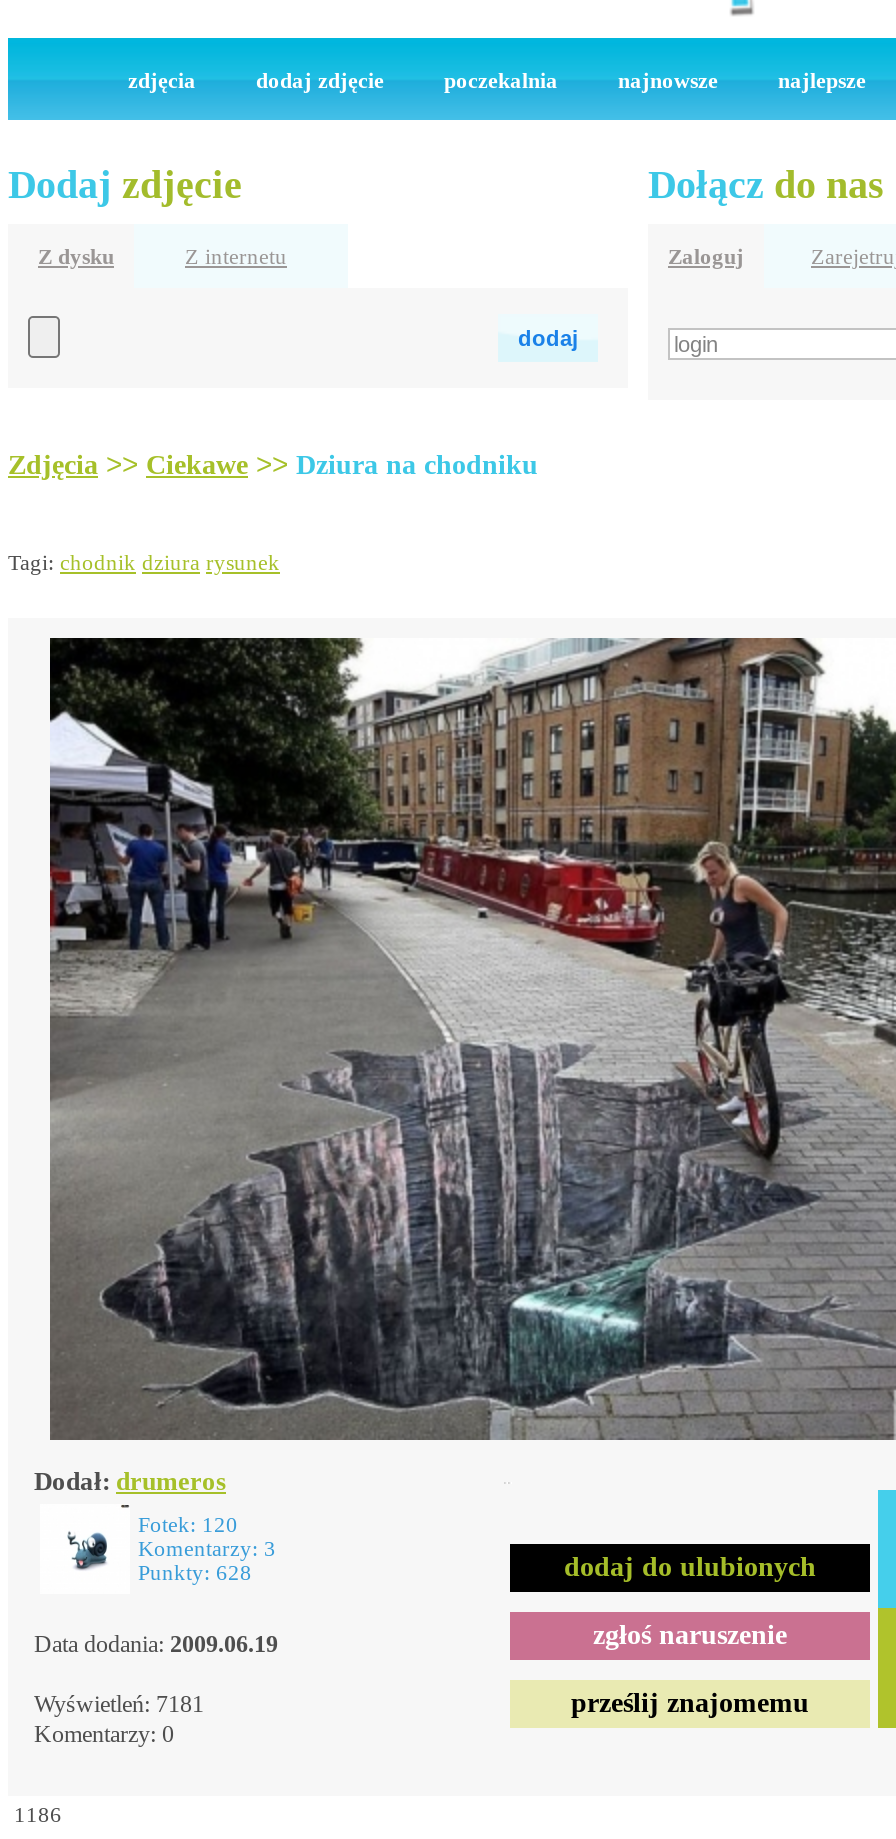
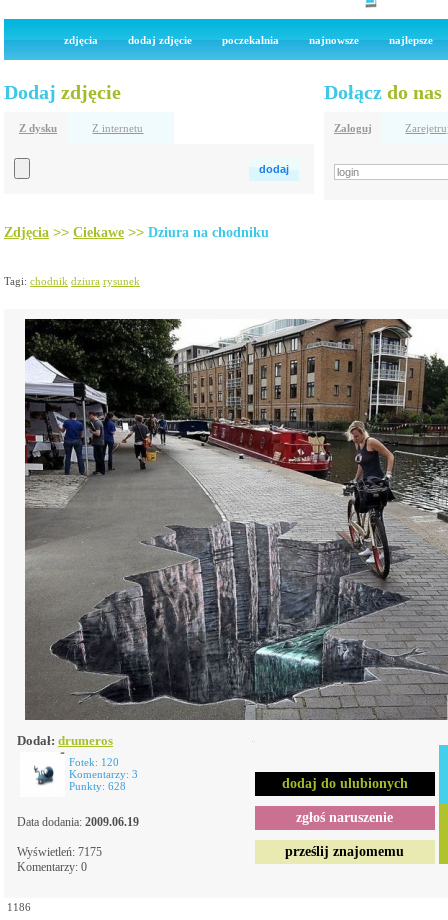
[34,1690,204,1718] Wyświetleń: 7181 -> [17,845,102,859] Wyświetleń: 7175

